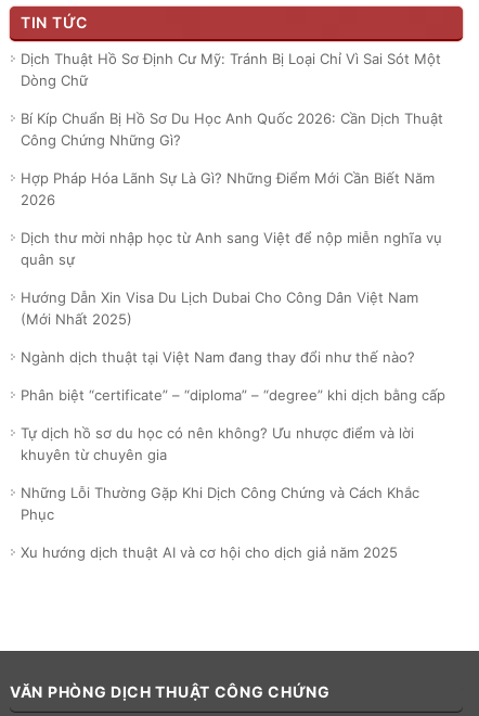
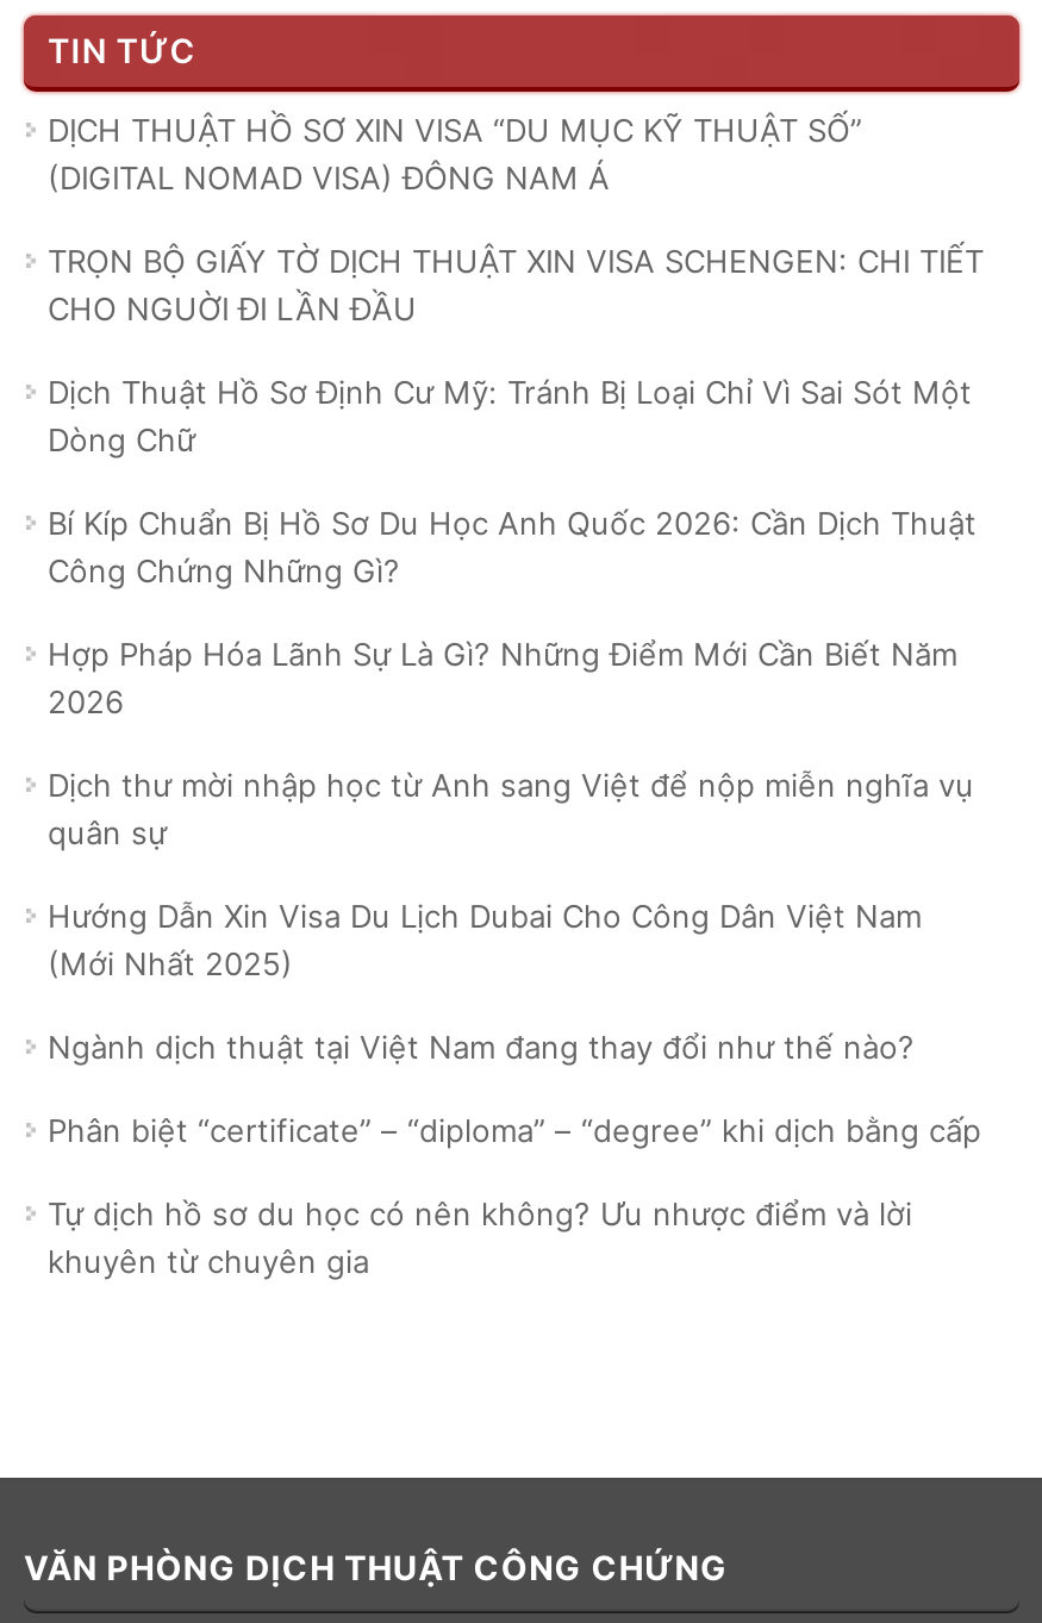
none -> [48,110,984,326] DỊCH THUẬT HỒ SƠ XIN VISA “DU MỤC KỸ THUẬT SỐ” | (DIGITAL NOMAD VISA) ĐÔNG NAM Á | TRỌN BỘ GIẤY TỜ DỊCH THUẬT XIN VISA SCHENGEN: CHI TIẾT | CHO NGUỜI ĐI LẦN ĐẦU
moved [21,49,445,463] -> [48,372,981,1279]: Dịch Thuật Hồ Sơ Định Cư Mỹ: Tránh Bị Loại Chỉ Vì Sai Sót Một | Dòng Chữ | Bí Kíp Chuẩn Bị Hồ Sơ Du Học Anh Quốc 2026: Cần Dịch Thuật | ... | Tự dịch hồ sơ du học có nên không? Ưu nhược điểm và lời | khuyên từ chuyên gia
[21,483,419,560] Những Lỗi Thường Gặp Khi Dịch Công Chứng và Cách Khắc | Phục | Xu hướng dịch thuật AI và cơ hội cho dịch giả năm 2025 -> none

